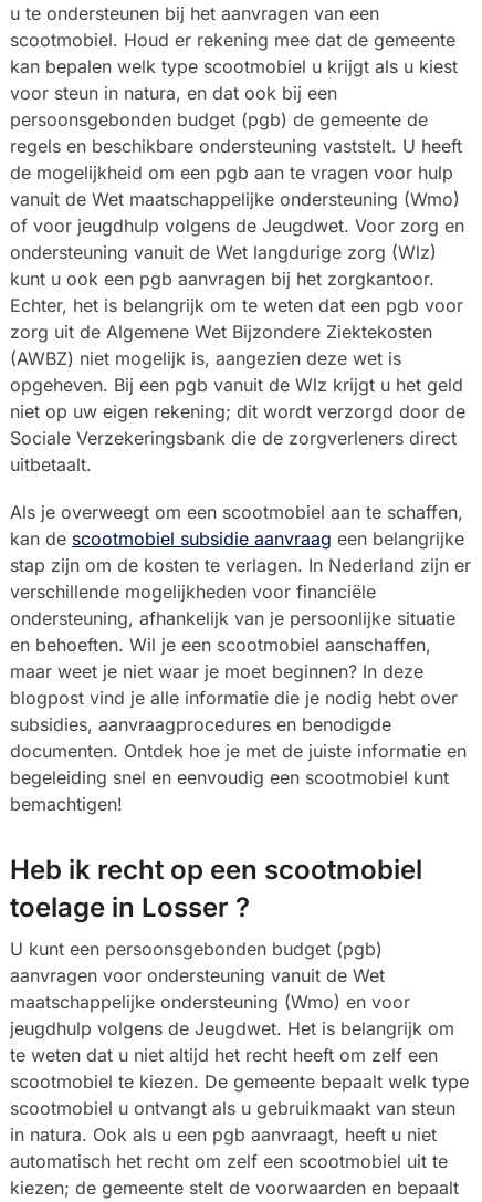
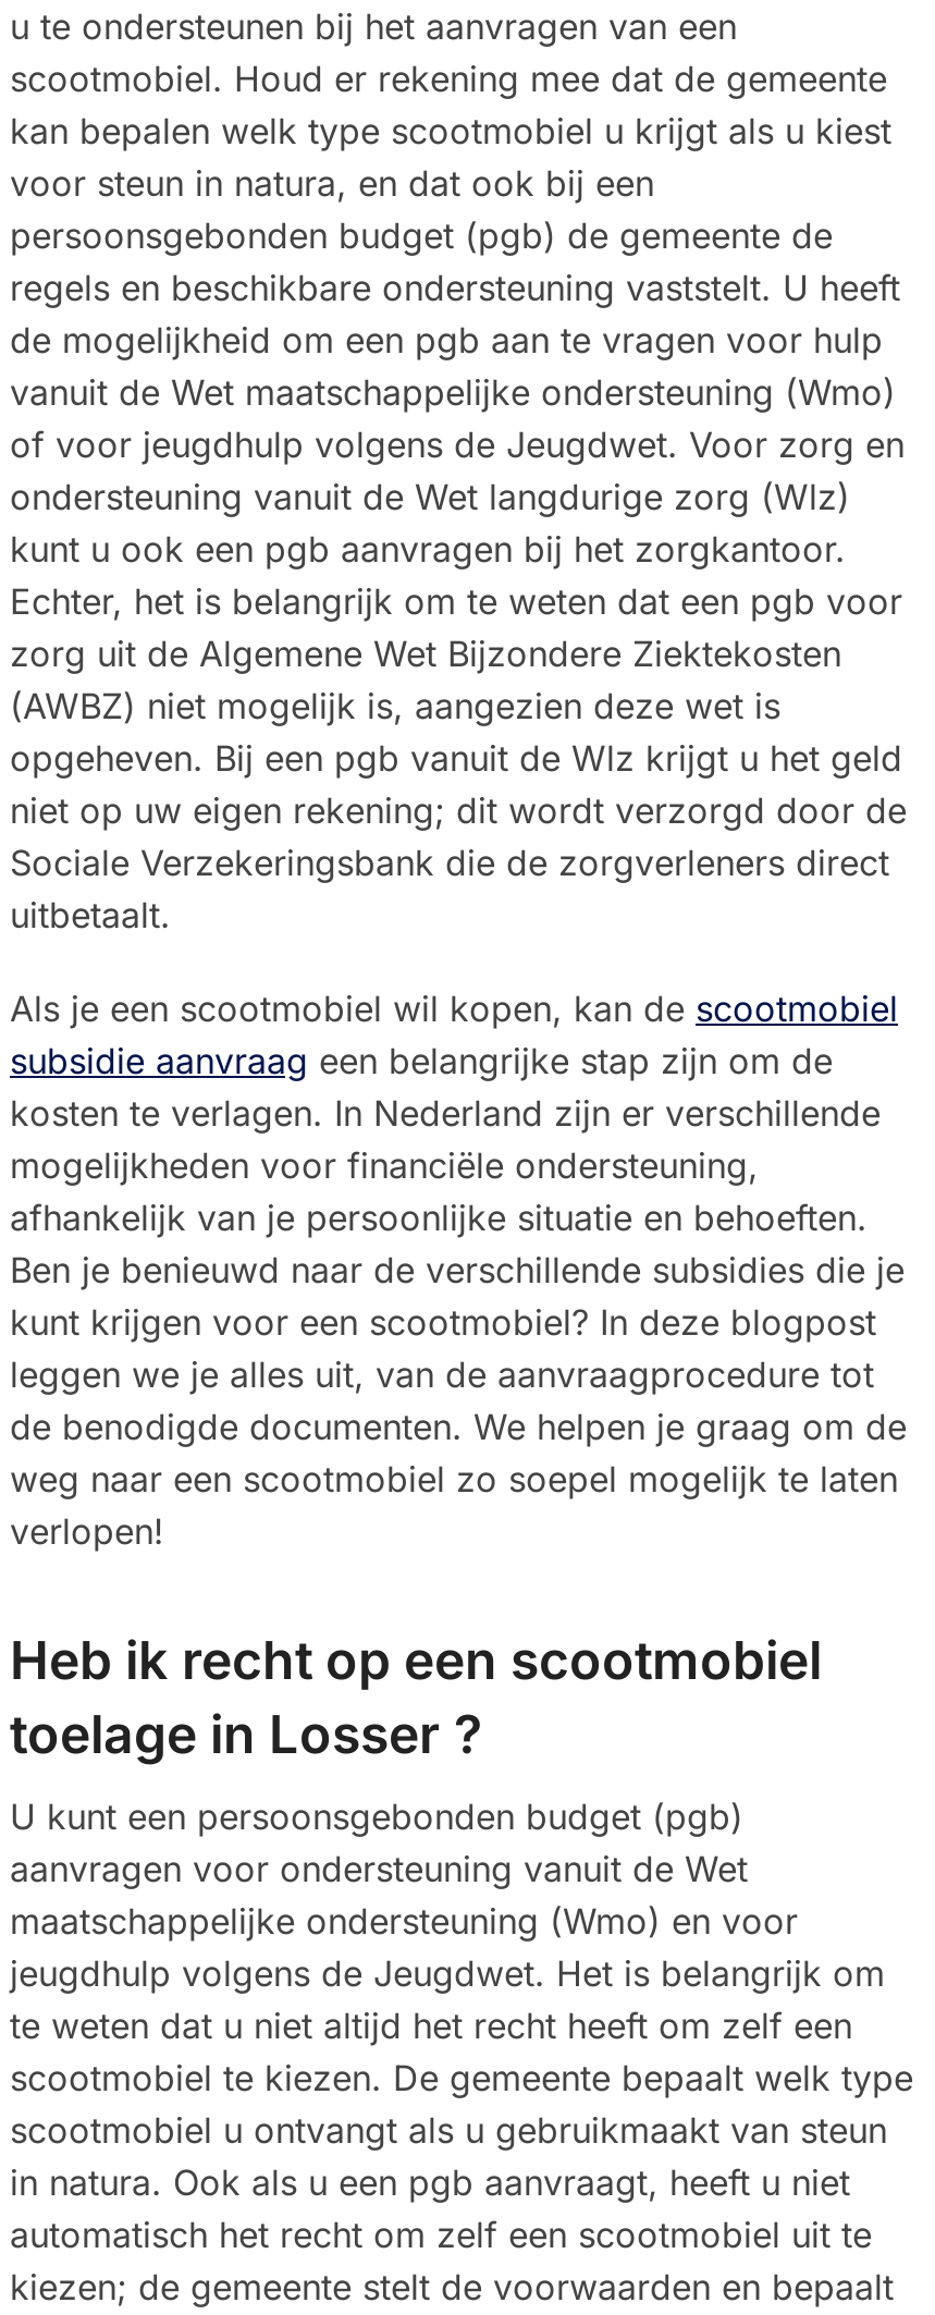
[10,501,471,815] Als je overweegt om een scootmobiel aan te schaffen, | kan de scootmobiel subsidie aanvraag een belangrijke | stap zijn om de kosten te verlagen. In Nederland zijn er | verschillende mogelijkheden voor financiële | ondersteuning, afhankelijk van je persoonlijke situatie | en behoeften. Wil je een scootmobiel aanschaffen, | maar weet je niet waar je moet beginnen? In deze | blogpost vind je alle informatie die je nodig hebt over | subsidies, aanvraagprocedures en benodigde | documenten. Ontdek hoe je met de juiste informatie en | begeleiding snel en eenvoudig een scootmobiel kunt | bemachtigen! -> [10,987,907,1554] Als je een scootmobiel wil kopen, kan de scootmobiel | subsidie aanvraag een belangrijke stap zijn om de | kosten te verlagen. In Nederland zijn er verschillende | mogelijkheden voor financiële ondersteuning, | afhankelijk van je persoonlijke situatie en behoeften. | Ben je benieuwd naar de verschillende subsidies die je | kunt krijgen voor een scootmobiel? In deze blogpost | leggen we je alles uit, van de aanvraagprocedure tot | de benodigde documenten. We helpen je graag om de | weg naar een scootmobiel zo soepel mogelijk te laten | verlopen!

